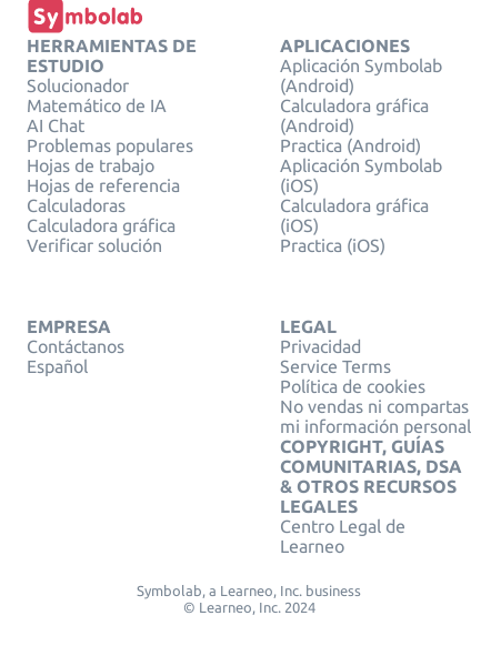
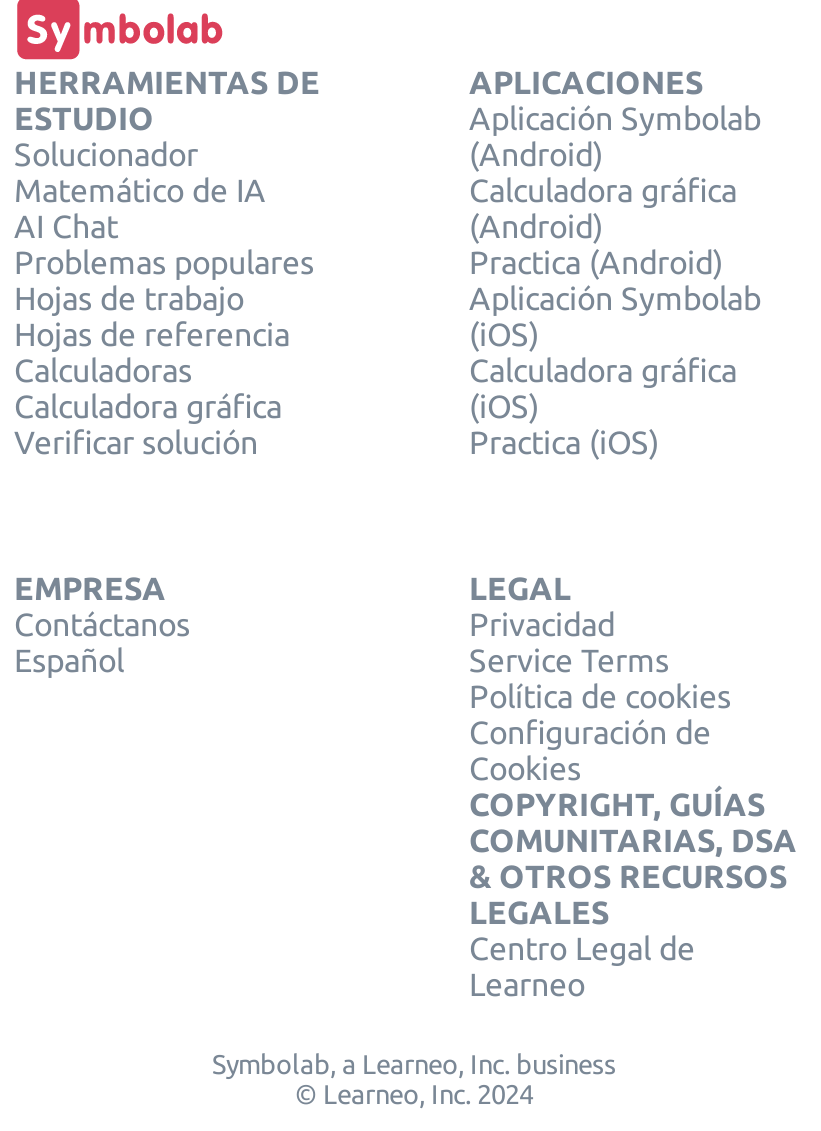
[279,397,470,437] No vendas ni compartas | mi información personal -> [469,715,711,787] Configuración de | Cookies

